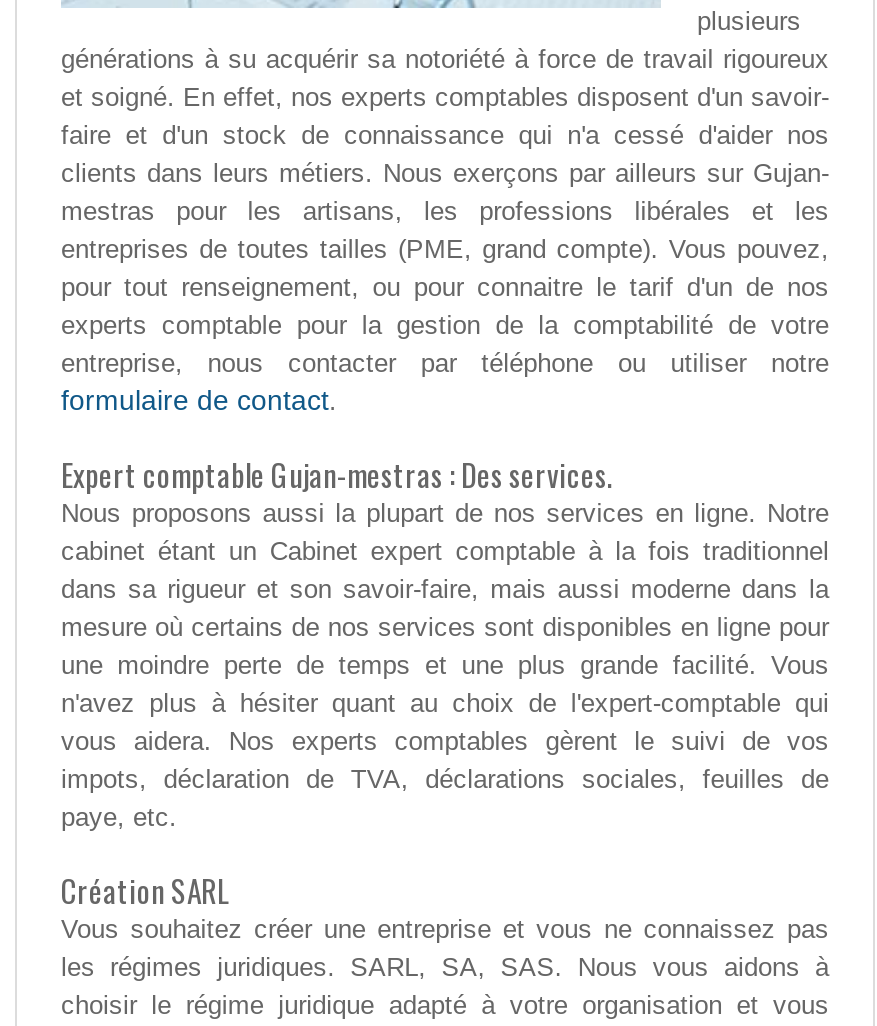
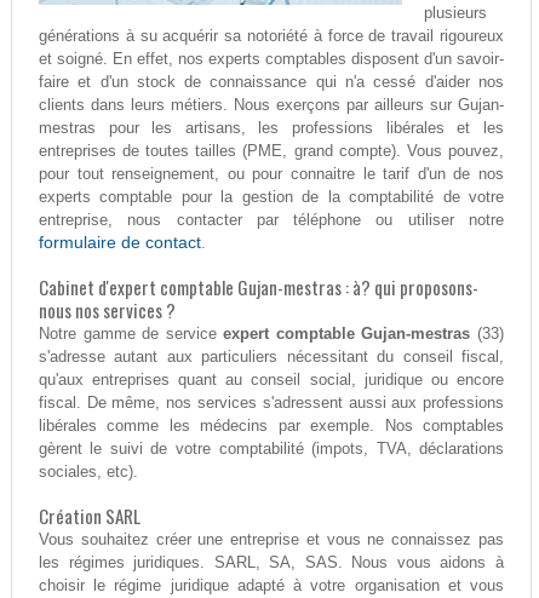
[61,453,829,833] Expert comptable Gujan-mestras : Des services. | Nous proposons aussi la plupart de nos services en ligne. Notre | cabinet étant un Cabinet expert comptable à la fois traditionnel | dans sa rigueur et son savoir-faire, mais aussi moderne dans la | mesure où certains de nos services sont disponibles en ligne pour | une moindre perte de temps et une plus grande facilité. Vous | n'avez plus à hésiter quant au choix de l'expert-comptable qui | vous aidera. Nos experts comptables gèrent le suivi de vos | impots, déclaration de TVA, déclarations sociales, feuilles de | paye, etc. -> [39,274,504,481] Cabinet d'expert comptable Gujan-mestras : à? qui proposons- | nous nos services ? | Notre gamme de service expert comptable Gujan-mestras (33) | s'adresse autant aux particuliers nécessitant du conseil fiscal, | qu'aux entreprises quant au conseil social, juridique ou encore | fiscal. De même, nos services s'adressent aussi aux professions | libérales comme les médecins par exemple. Nos comptables | gèrent le suivi de votre comptabilité (impots, TVA, déclarations | sociales, etc).

